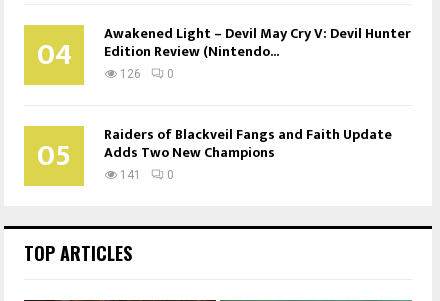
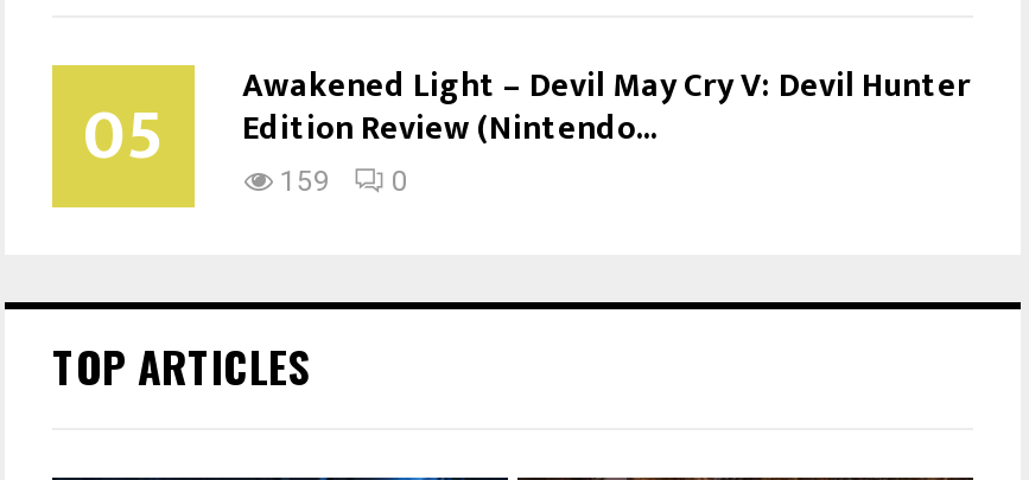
[36,21,411,79] 04 Awakened Light – Devil May Cry V: Devil Hunter Edition Review (Nintendo... -> [83,57,971,194] 05 Awakened Light – Devil May Cry V: Devil Hunter Edition Review (Nintendo...
[37,66,392,181] 126 | 0 | 05 | Raiders of Blackveil Fangs and Faith Update | Adds Two New Champions | 141 -> [280,164,330,197] 159

